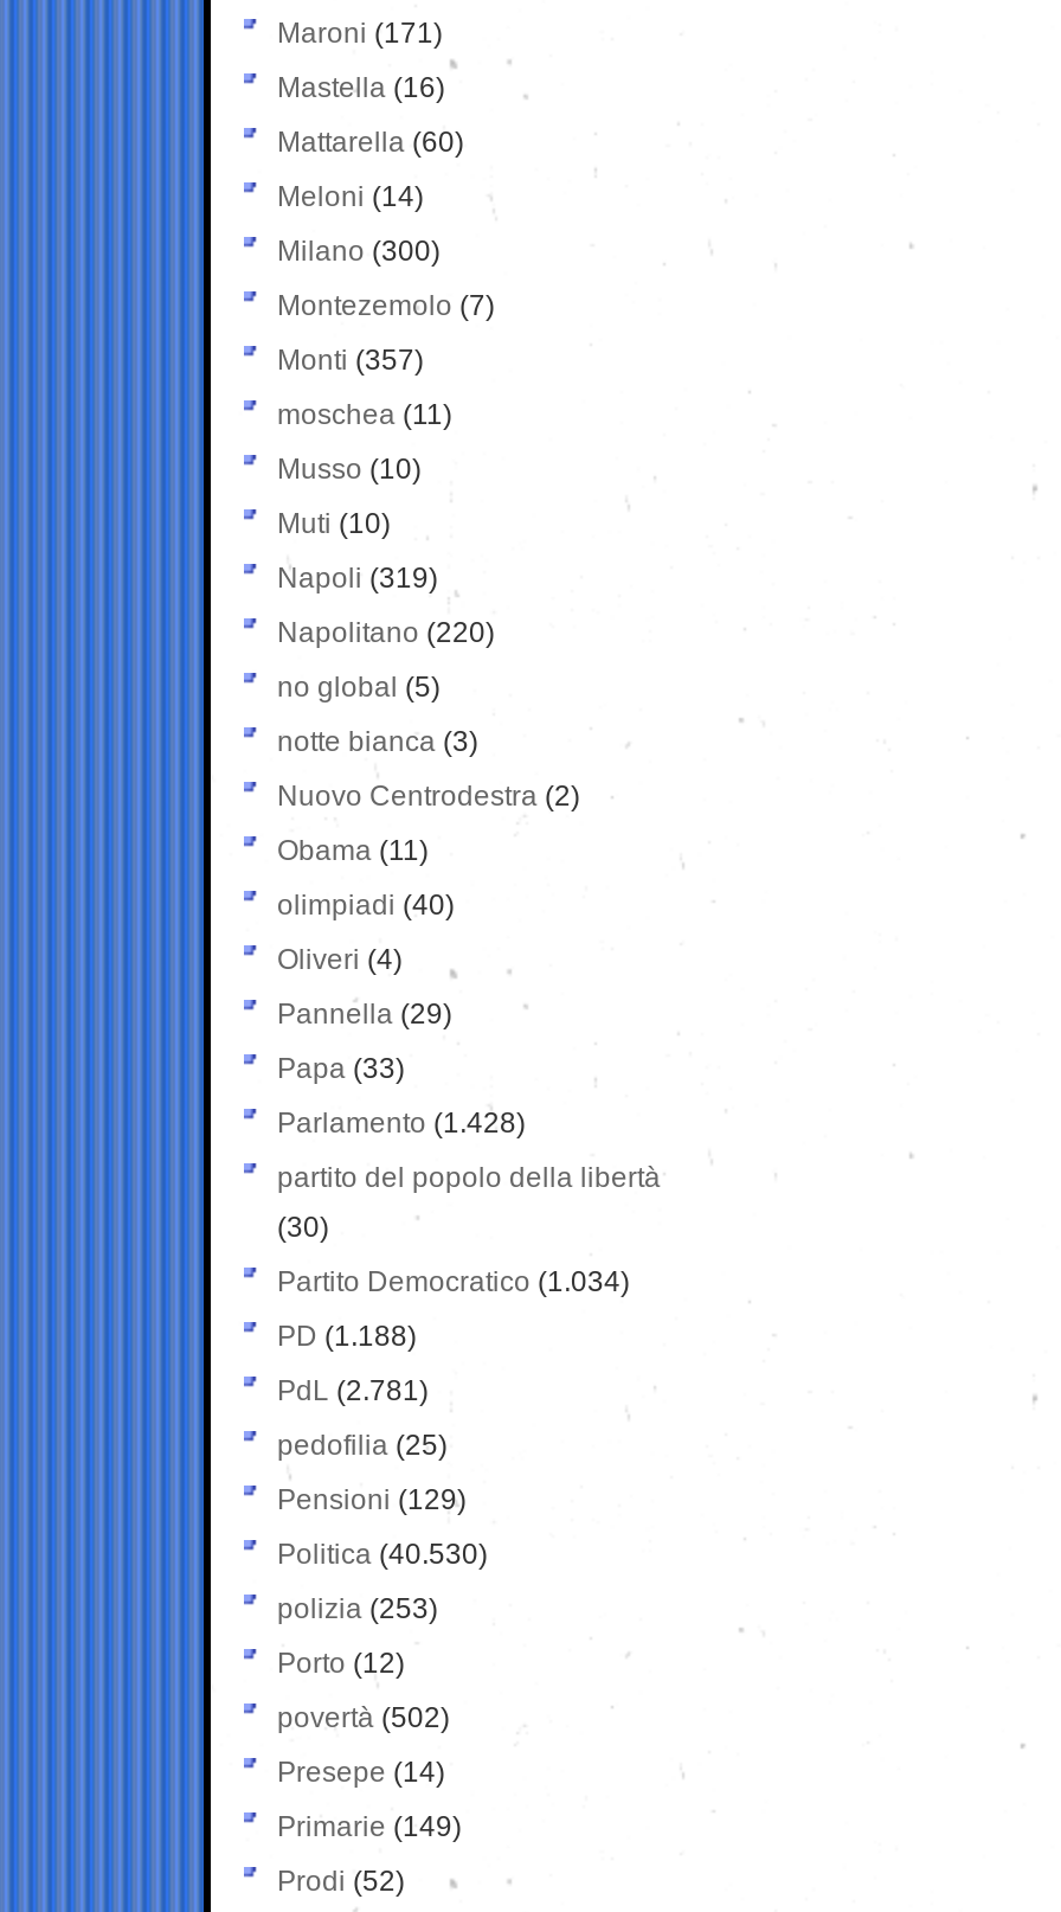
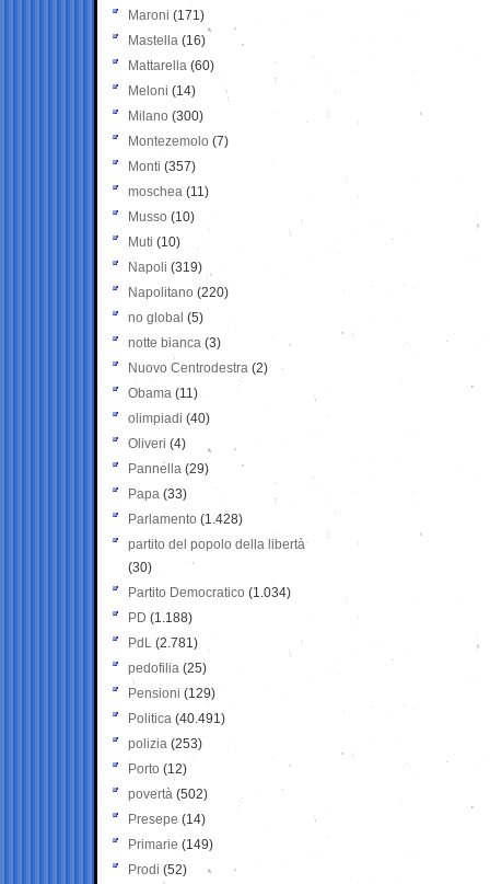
[277,1537,488,1571] Politica (40.530) -> [128,711,225,726] Politica (40.491)

